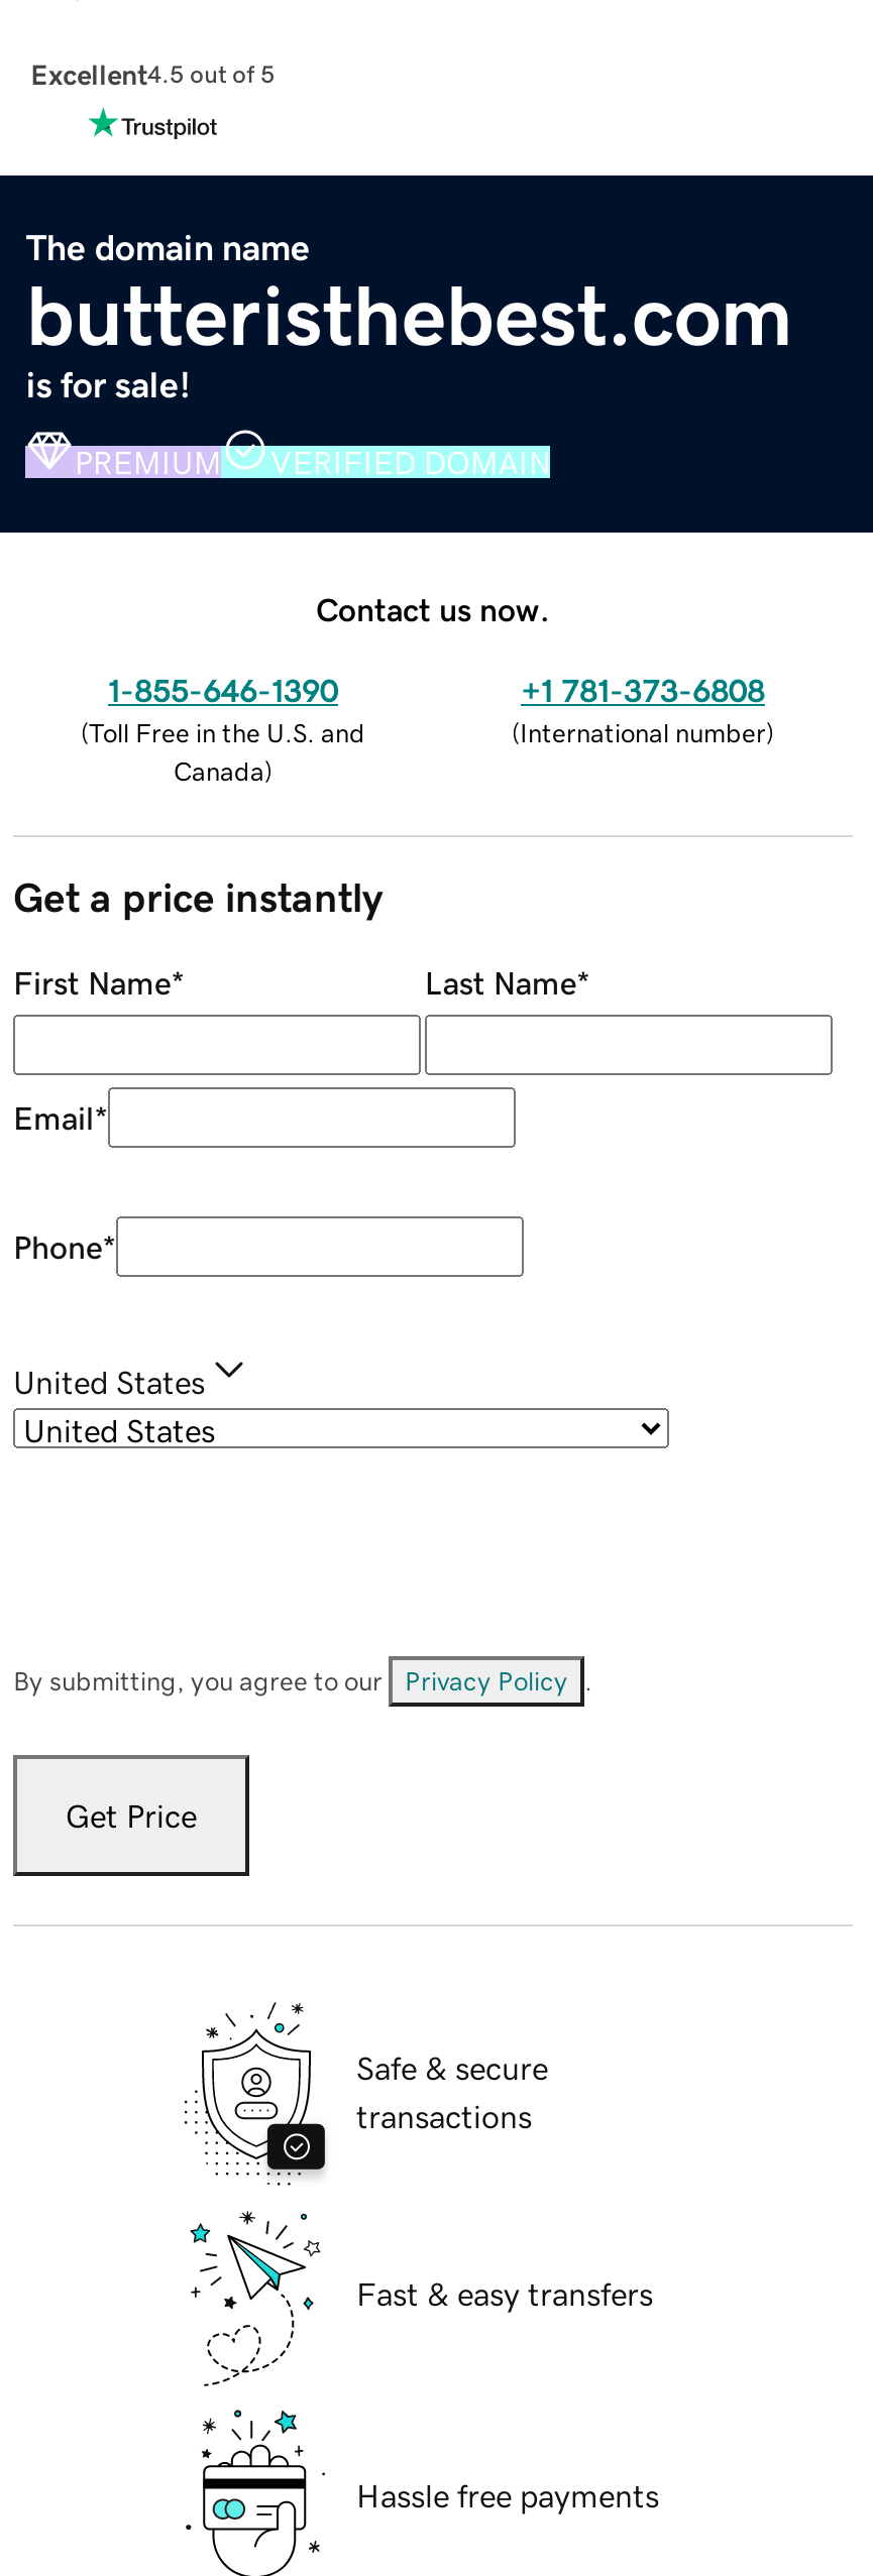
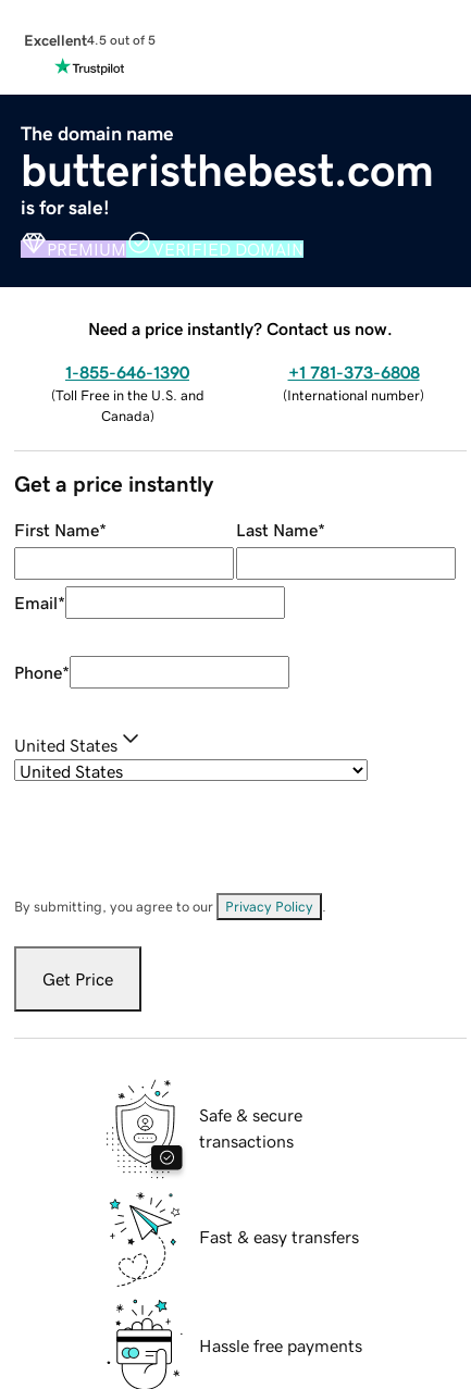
[316,592,550,625] Contact us now. -> [88,319,393,337] Need a price instantly? Contact us now.

